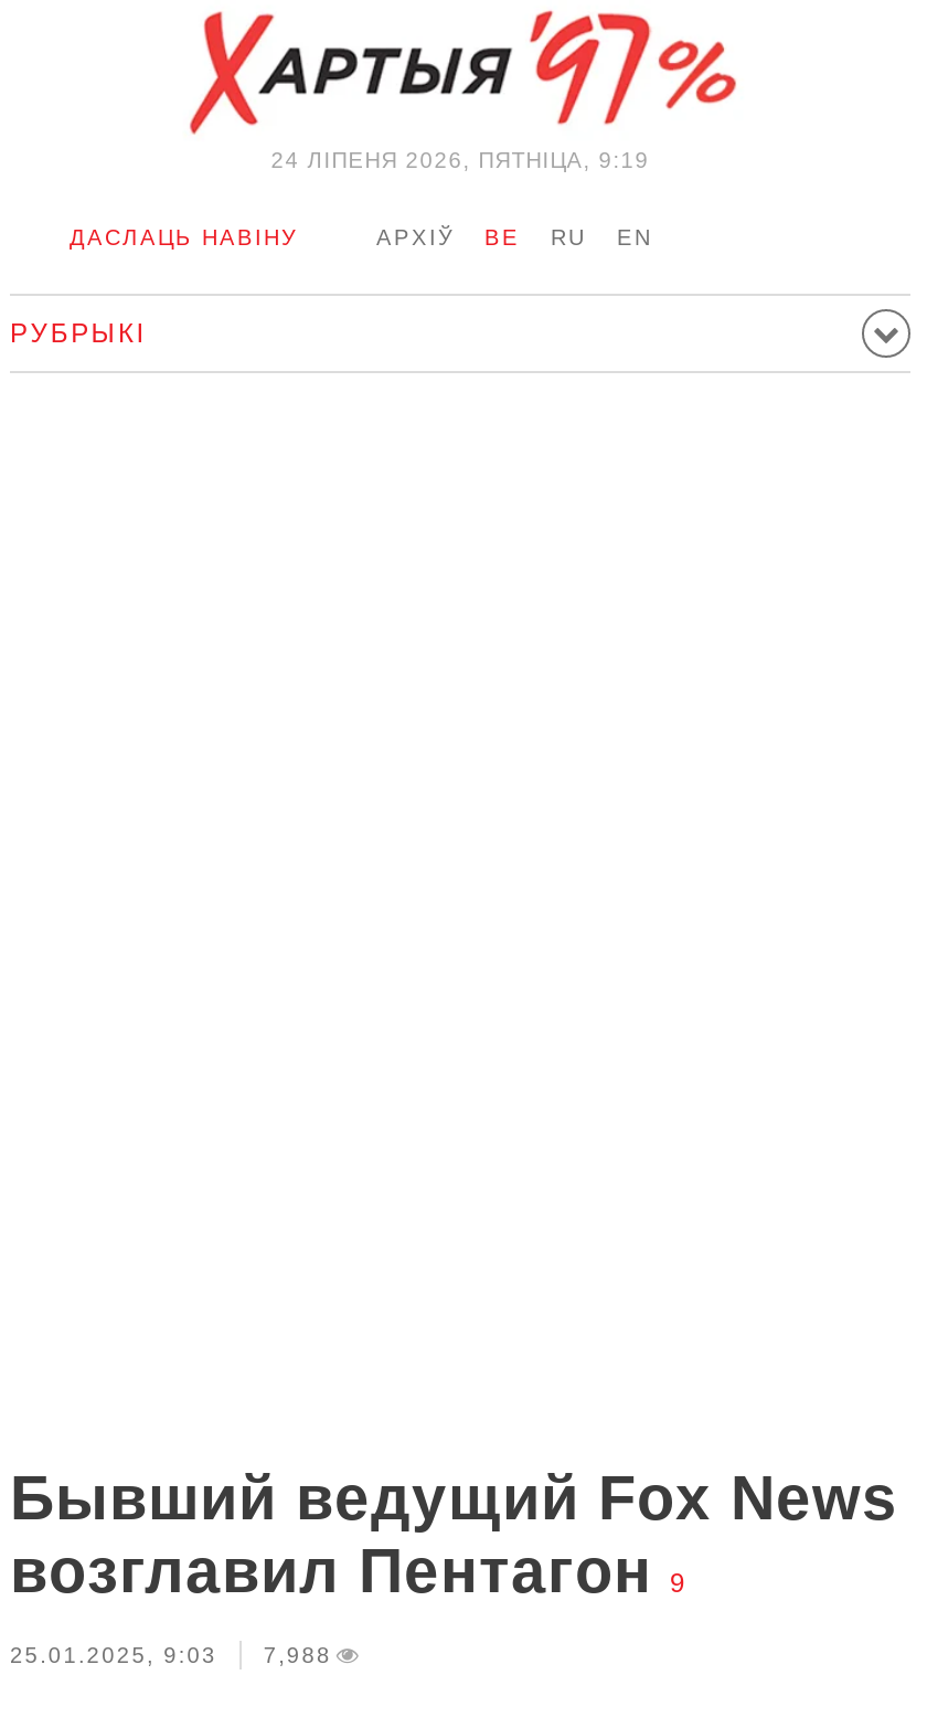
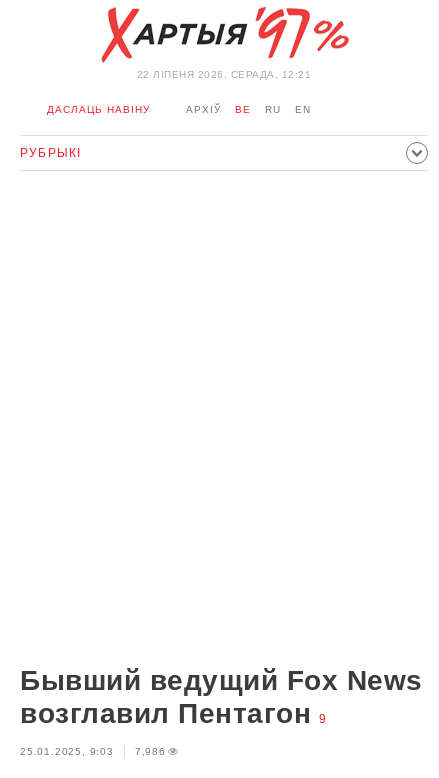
[271,148,650,172] 24 ЛIПЕНЯ 2026, ПЯТНІЦА, 9:19 -> [137,69,311,80] 22 ЛIПЕНЯ 2026, СЕРАДА, 12:21
[10,1643,332,1667] 25.01.2025, 9:03 7,988 -> [20,746,166,757] 25.01.2025, 9:03 7,986

